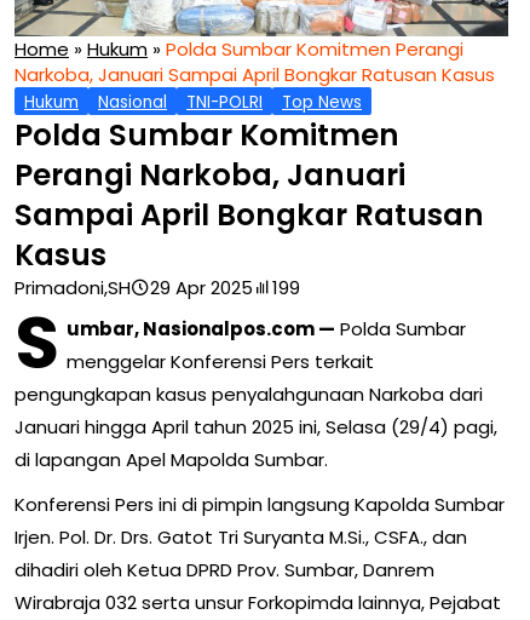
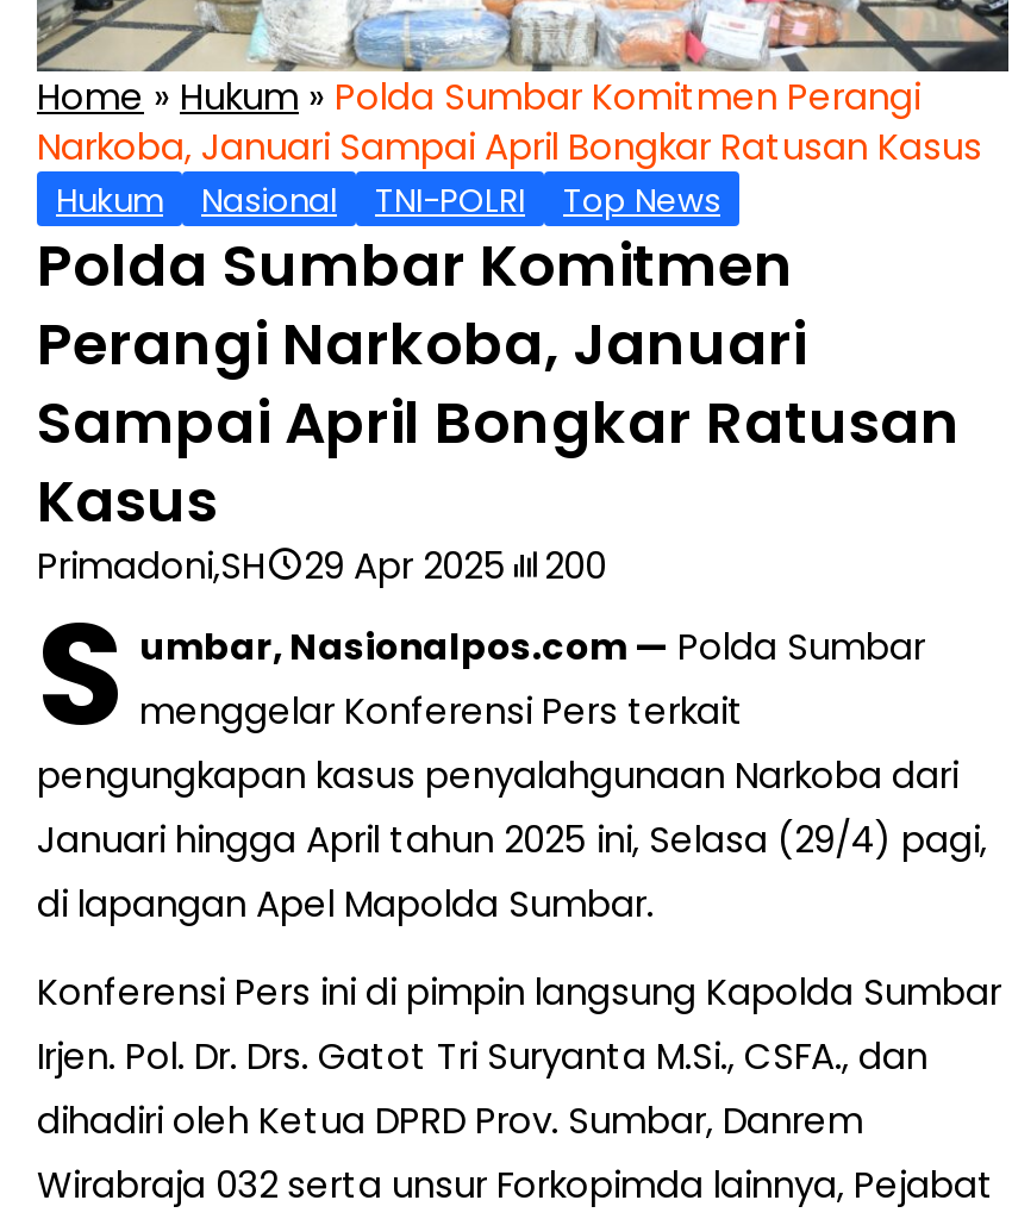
[15,275,300,300] Primadoni,SH 29 Apr 2025 199 -> [37,540,606,590] Primadoni,SH 29 Apr 2025 200

